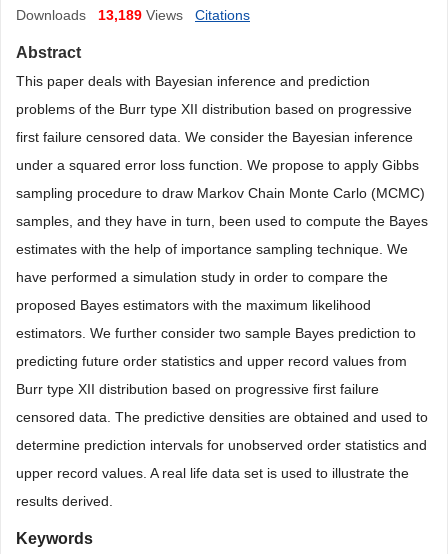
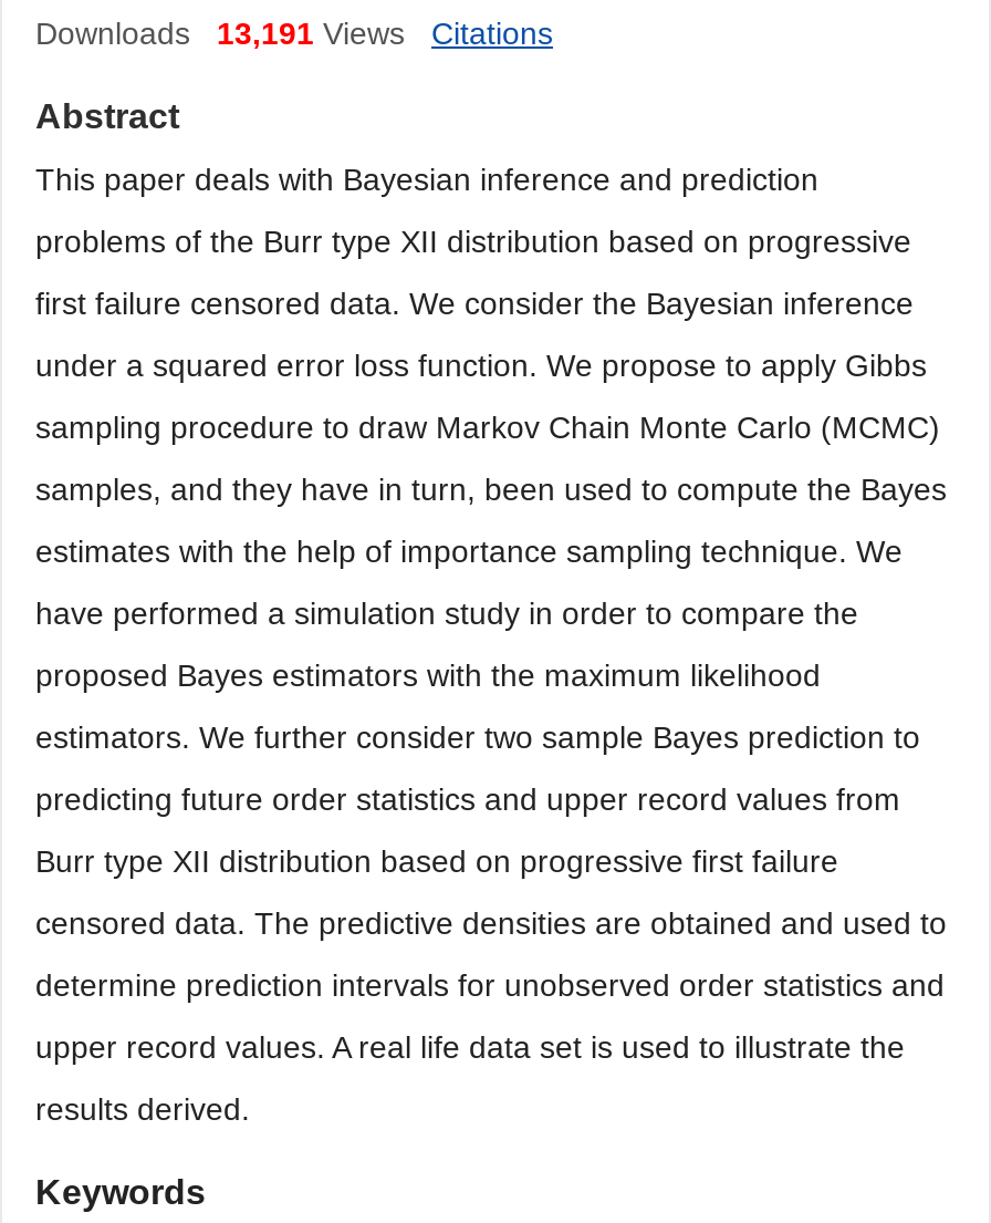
[16,7,183,23] Downloads 13,189 Views -> [35,15,405,51] Downloads 13,191 Views

